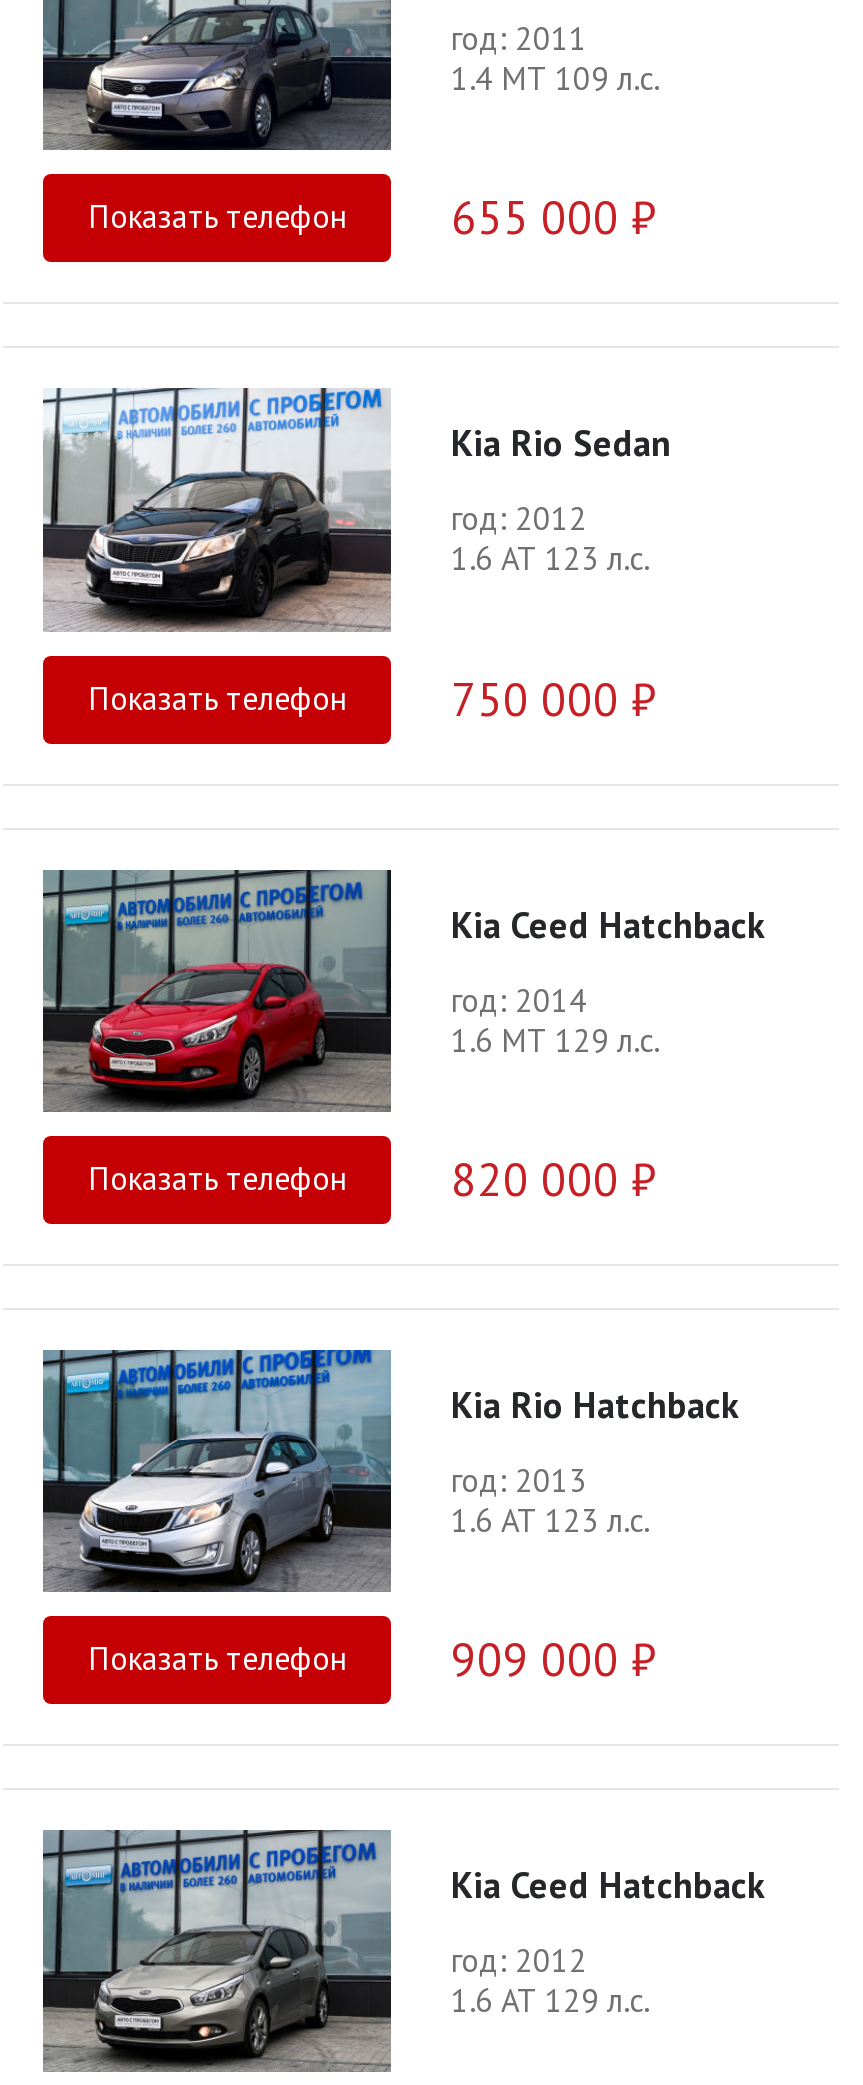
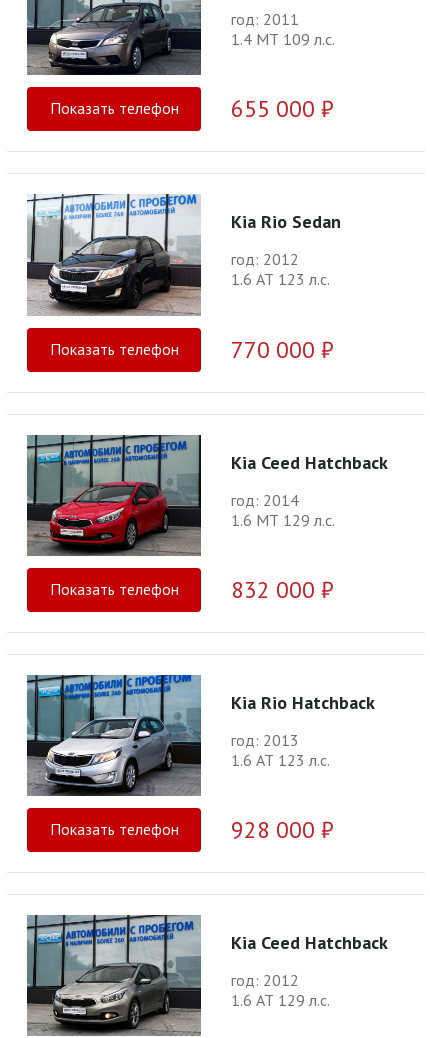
[451,669,657,727] 750 000 ₽ -> [231,334,334,363] 770 000 ₽
[451,1149,657,1207] 820 000 ₽ -> [231,575,334,604] 832 000 ₽
[451,1630,657,1688] 909 000 ₽ -> [231,815,334,844] 928 000 ₽

